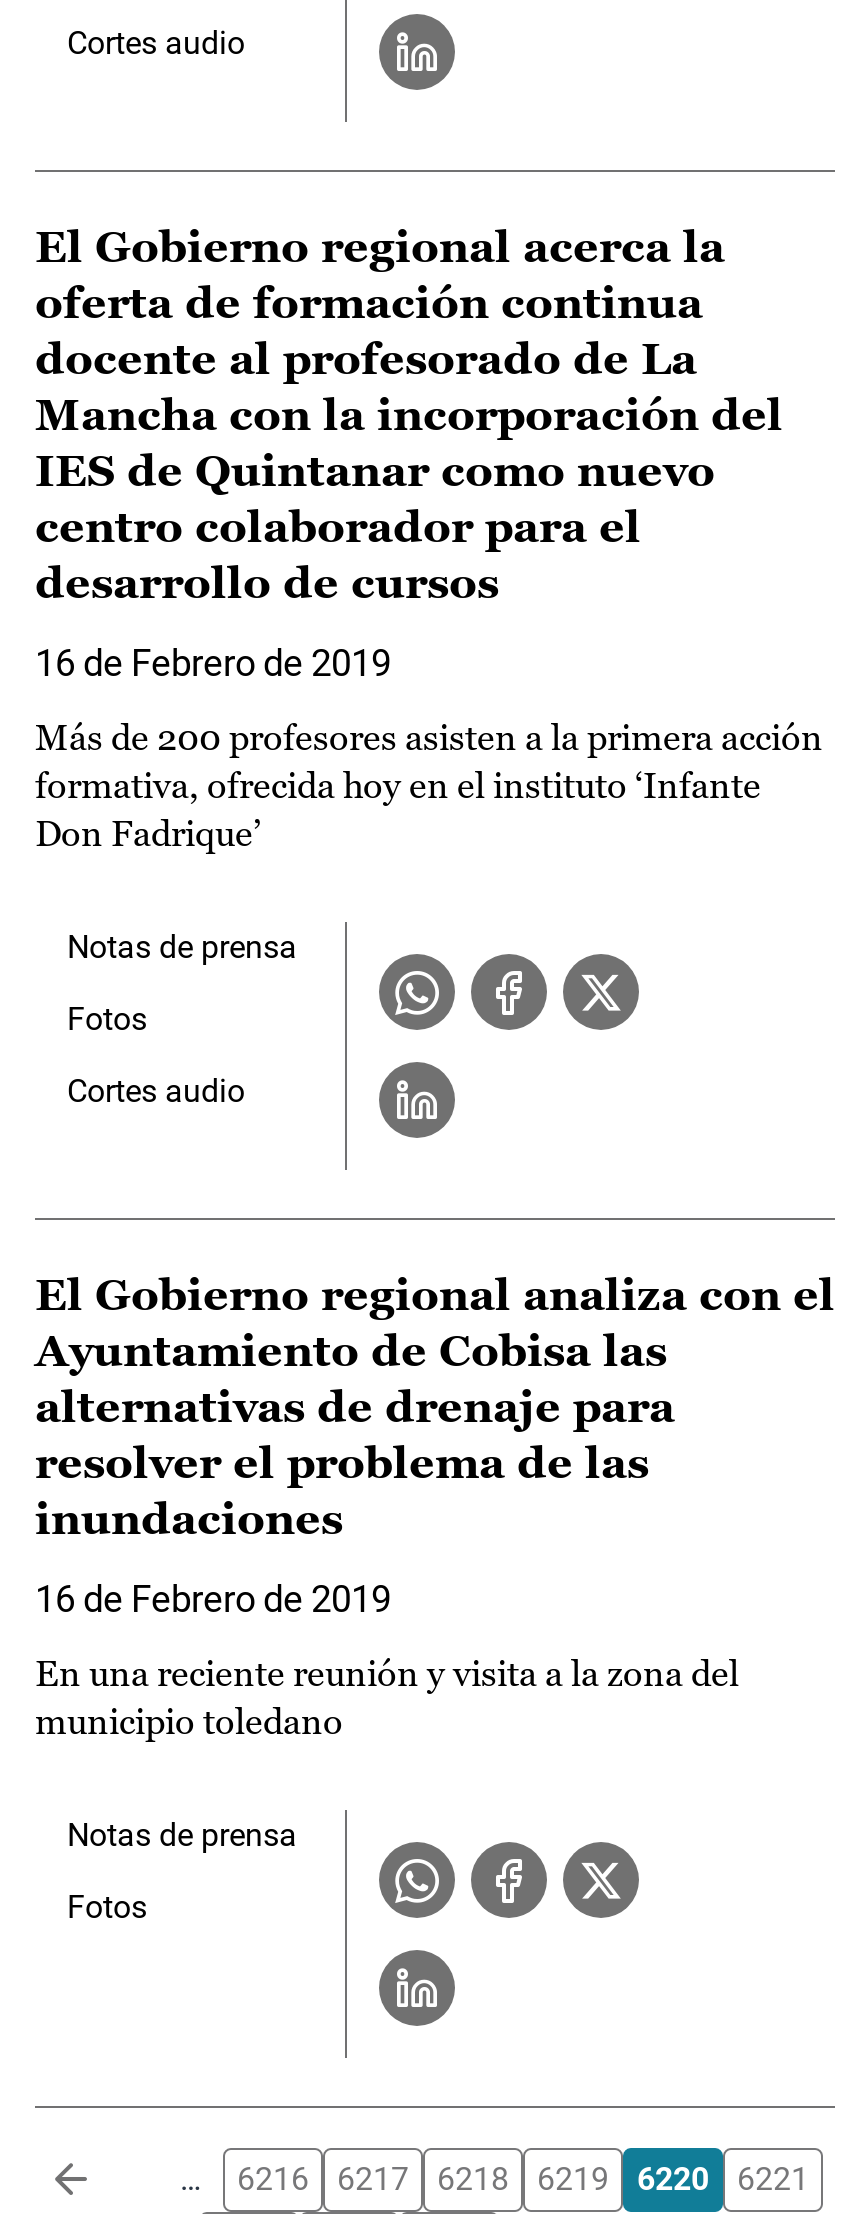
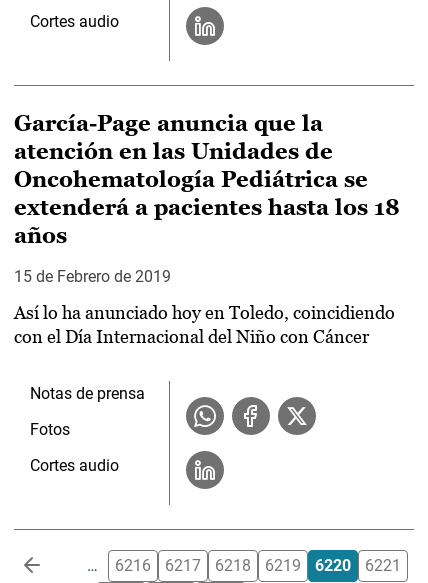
[35,222,783,608] El Gobierno regional acerca la | oferta de formación continua | docente al profesorado de La | Mancha con la incorporación del | IES de Quintanar como nuevo | centro colaborador para el | desarrollo de cursos -> [14,111,400,248] García-Page anuncia que la | atención en las Unidades de | Oncohematología Pediátrica se | extenderá a pacientes hasta los 18 | años
[35,642,391,684] 16 de Febrero de 2019 -> [14,267,171,286] 15 de Febrero de 2019
[35,716,823,854] Más de 200 profesores asisten a la primera acción | formativa, ofrecida hoy en el instituto ‘Infante | Don Fadrique’ -> [14,302,395,347] Así lo ha anunciado hoy en Toledo, coincidiendo | con el Día Internacional del Niño con Cáncer
[35,1270,835,1926] El Gobierno regional analiza con el | Ayuntamiento de Cobisa las | alternativas de drenaje para | resolver el problema de las | inundaciones | 16 de Febrero de 2019 | En una reciente reunión y visita a la zona del | municipio toledano | Notas de prensa | Fotos -> none

